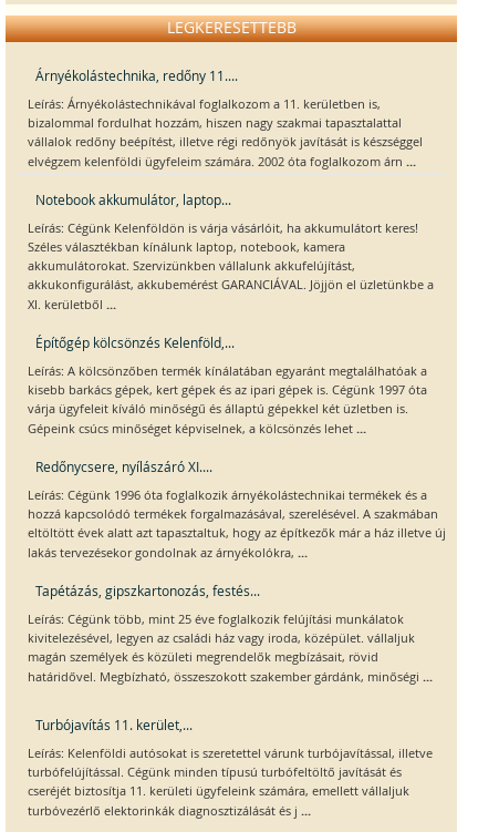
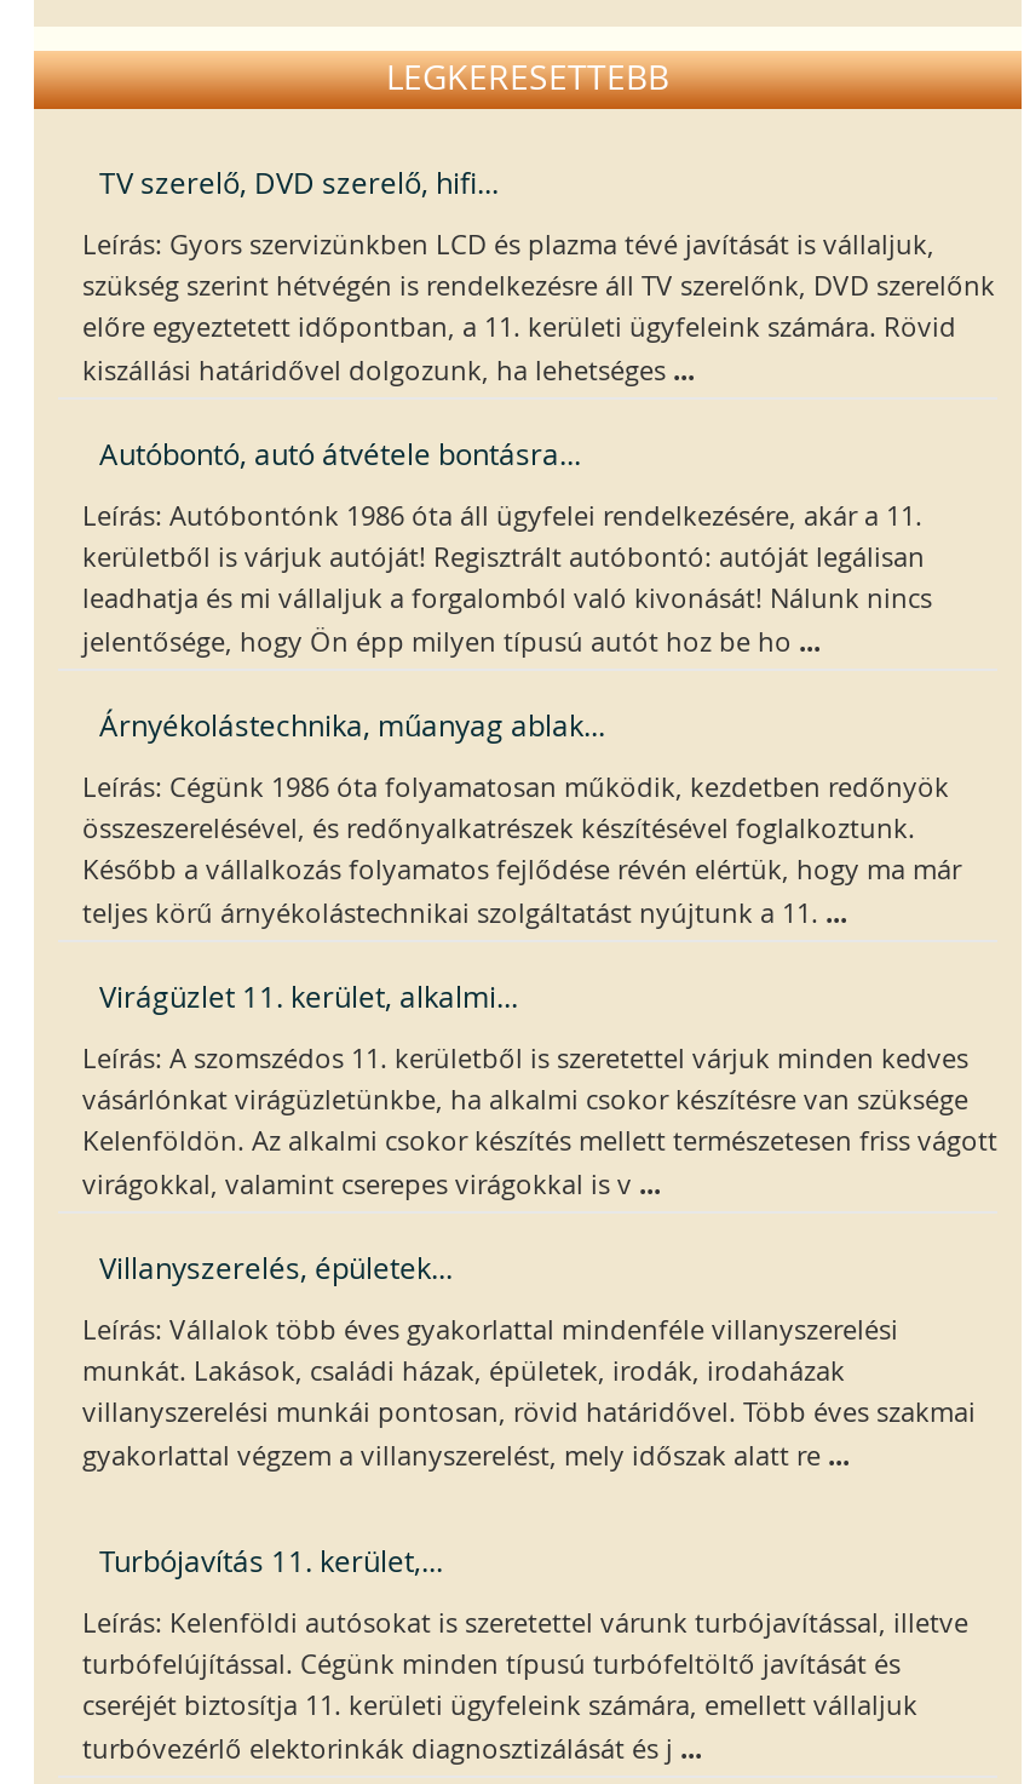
[35,66,238,84] Árnyékolástechnika, redőny 11.... -> [99,162,499,201] TV szerelő, DVD szerelő, hifi...
[28,96,423,169] Leírás: Árnyékolástechnikával foglalkozom a 11. kerületben is, | bizalommal fordulhat hozzám, hiszen nagy szakmai tapasztalattal | vállalok redőny beépítést, illetve régi redőnyök javítását is készséggel | elvégzem kelenföldi ügyfeleim számára. 2002 óta foglalkozom árn... -> [82,227,995,387] Leírás: Gyors szervizünkben LCD és plazma tévé javítását is vállaljuk, | szükség szerint hétvégén is rendelkezésre áll TV szerelőnk, DVD szerelőnk | előre egyeztetett időpontban, a 11. kerületi ügyfeleink számára. Rövid | kiszállási határidővel dolgozunk, ha lehetséges...
[35,190,231,208] Notebook akkumulátor, laptop... -> [99,433,581,472] Autóbontó, autó átvétele bontásra...
[28,220,434,312] Leírás: Cégünk Kelenföldön is várja vásárlóit, ha akkumulátort keres! | Széles választékban kínálunk laptop, notebook, kamera | akkumulátorokat. Szervizünkben vállalunk akkufelújítást, | akkukonfigurálást, akkubemérést GARANCIÁVAL. Jöjjön el üzletünkbe a | XI. kerületből... -> [82,499,932,659] Leírás: Autóbontónk 1986 óta áll ügyfelei rendelkezésére, akár a 11. | kerületből is várjuk autóját! Regisztrált autóbontó: autóját legálisan | leadhatja és mi vállaljuk a forgalomból való kivonását! Nálunk nincs | jelentősége, hogy Ön épp milyen típusú autót hoz be ho...
[35,333,235,351] Építőgép kölcsönzés Kelenföld,... -> [99,705,605,743] Árnyékolástechnika, műanyag ablak...
[28,363,427,436] Leírás: A kölcsönzőben termék kínálatában egyaránt megtalálhatóak a | kisebb barkács gépek, kert gépek és az ipari gépek is. Cégünk 1997 óta | várja ügyfeleit kíváló minőségű és állaptú gépekkel két üzletben is. | Gépeink csúcs minőséget képviselnek, a kölcsönzés lehet... -> [82,770,961,930] Leírás: Cégünk 1986 óta folyamatosan működik, kezdetben redőnyök | összeszerelésével, és redőnyalkatrészek készítésével foglalkoztunk. | Később a vállalkozás folyamatos fejlődése révén elértük, hogy ma már | teljes körű árnyékolástechnikai szolgáltatást nyújtunk a 11....
[35,457,212,475] Redőnycsere, nyílászáró XI.... -> [99,976,518,1015] Virágüzlet 11. kerület, alkalmi...
[28,487,446,560] Leírás: Cégünk 1996 óta foglalkozik árnyékolástechnikai termékek és a | hozzá kapcsolódó termékek forgalmazásával, szerelésével. A szakmában | eltöltött évek alatt azt tapasztaltuk, hogy az építkezők már a ház illetve új | lakás tervezésekor gondolnak az árnyékolókra,... -> [82,1041,997,1201] Leírás: A szomszédos 11. kerületből is szeretettel várjuk minden kedves | vásárlónkat virágüzletünkbe, ha alkalmi csokor készítésre van szüksége | Kelenföldön. Az alkalmi csokor készítés mellett természetesen friss vágott | virágokkal, valamint cserepes virágokkal is v...
[35,582,260,599] Tapétázás, gipszkartonozás, festés... -> [99,1247,453,1286] Villanyszerelés, épületek...
[28,611,433,685] Leírás: Cégünk több, mint 25 éve foglalkozik felújítási munkálatok | kivitelezésével, legyen az családi ház vagy iroda, középület. vállaljuk | magán személyek és közületi megrendelők megbízásait, rövid | határidővel. Megbízható, összeszokott szakember gárdánk, minőségi... -> [82,1313,976,1472] Leírás: Vállalok több éves gyakorlattal mindenféle villanyszerelési | munkát. Lakások, családi házak, épületek, irodák, irodaházak | villanyszerelési munkái pontosan, rövid határidővel. Több éves szakmai | gyakorlattal végzem a villanyszerelést, mely időszak alatt re...

